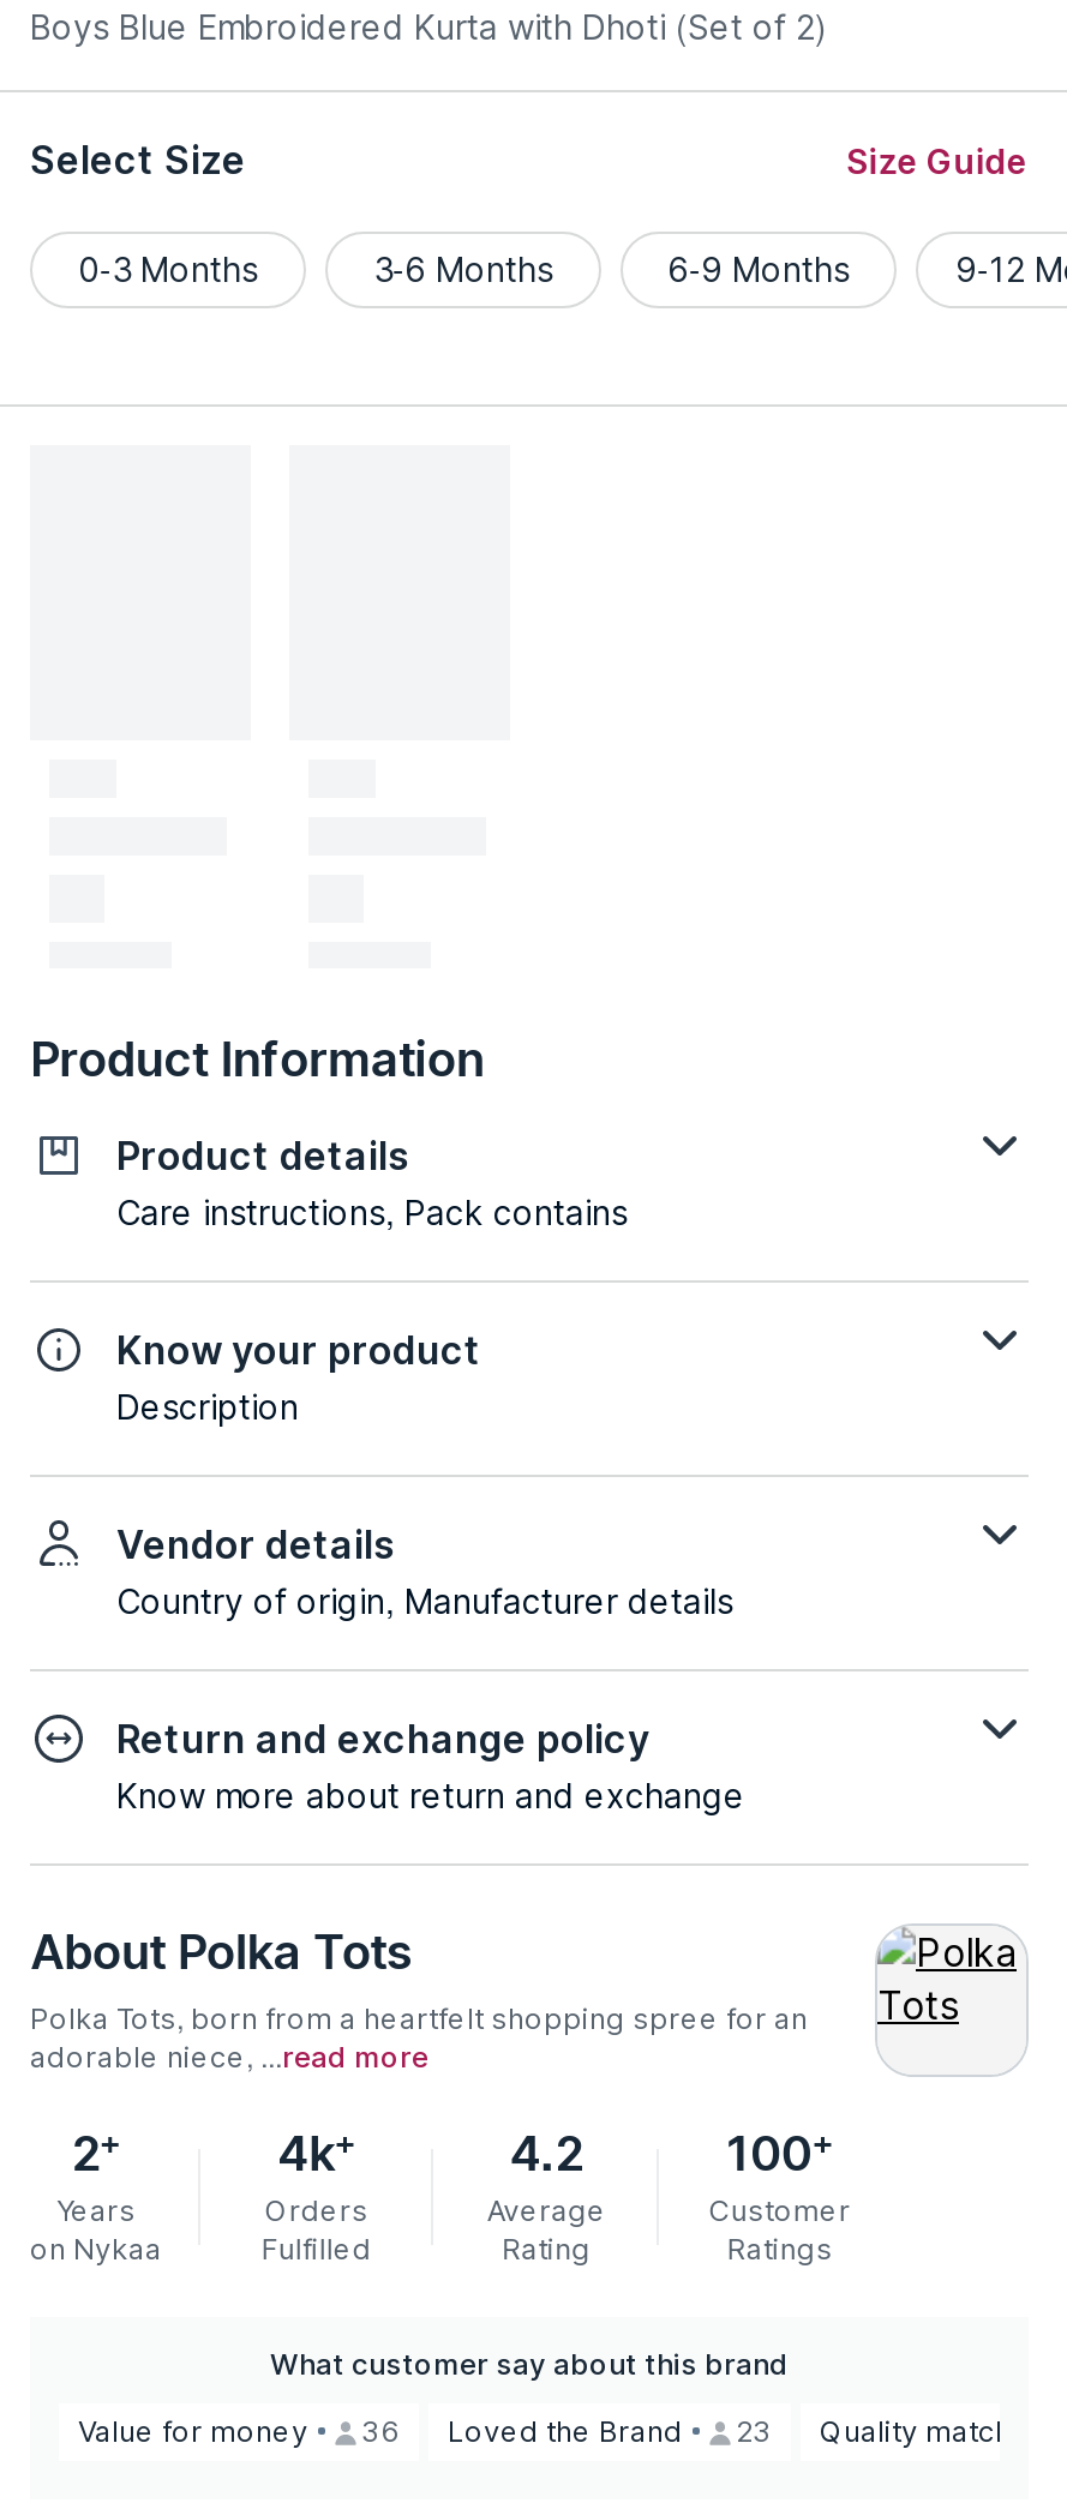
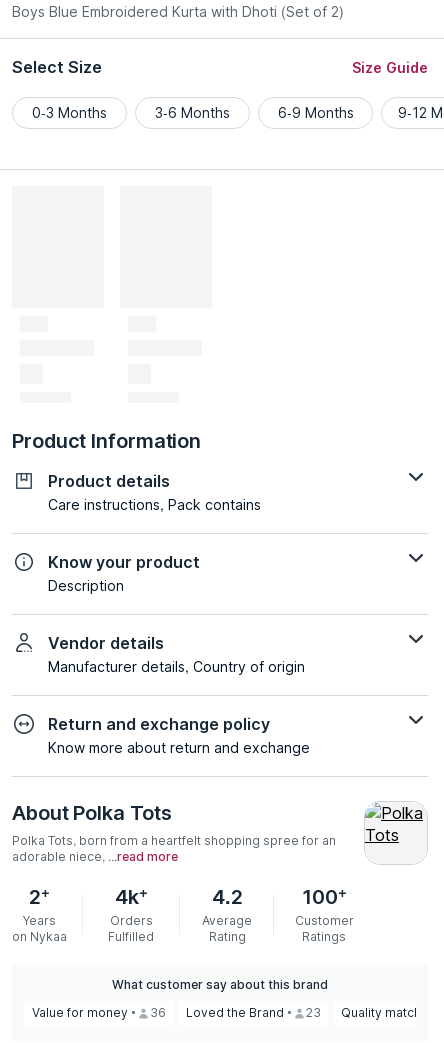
[116,1580,733,1621] Country of origin, Manufacturer details -> [48,658,305,675] Manufacturer details, Country of origin

